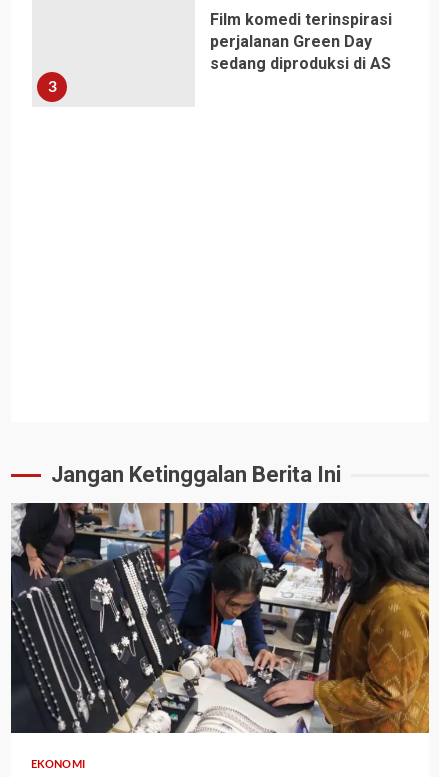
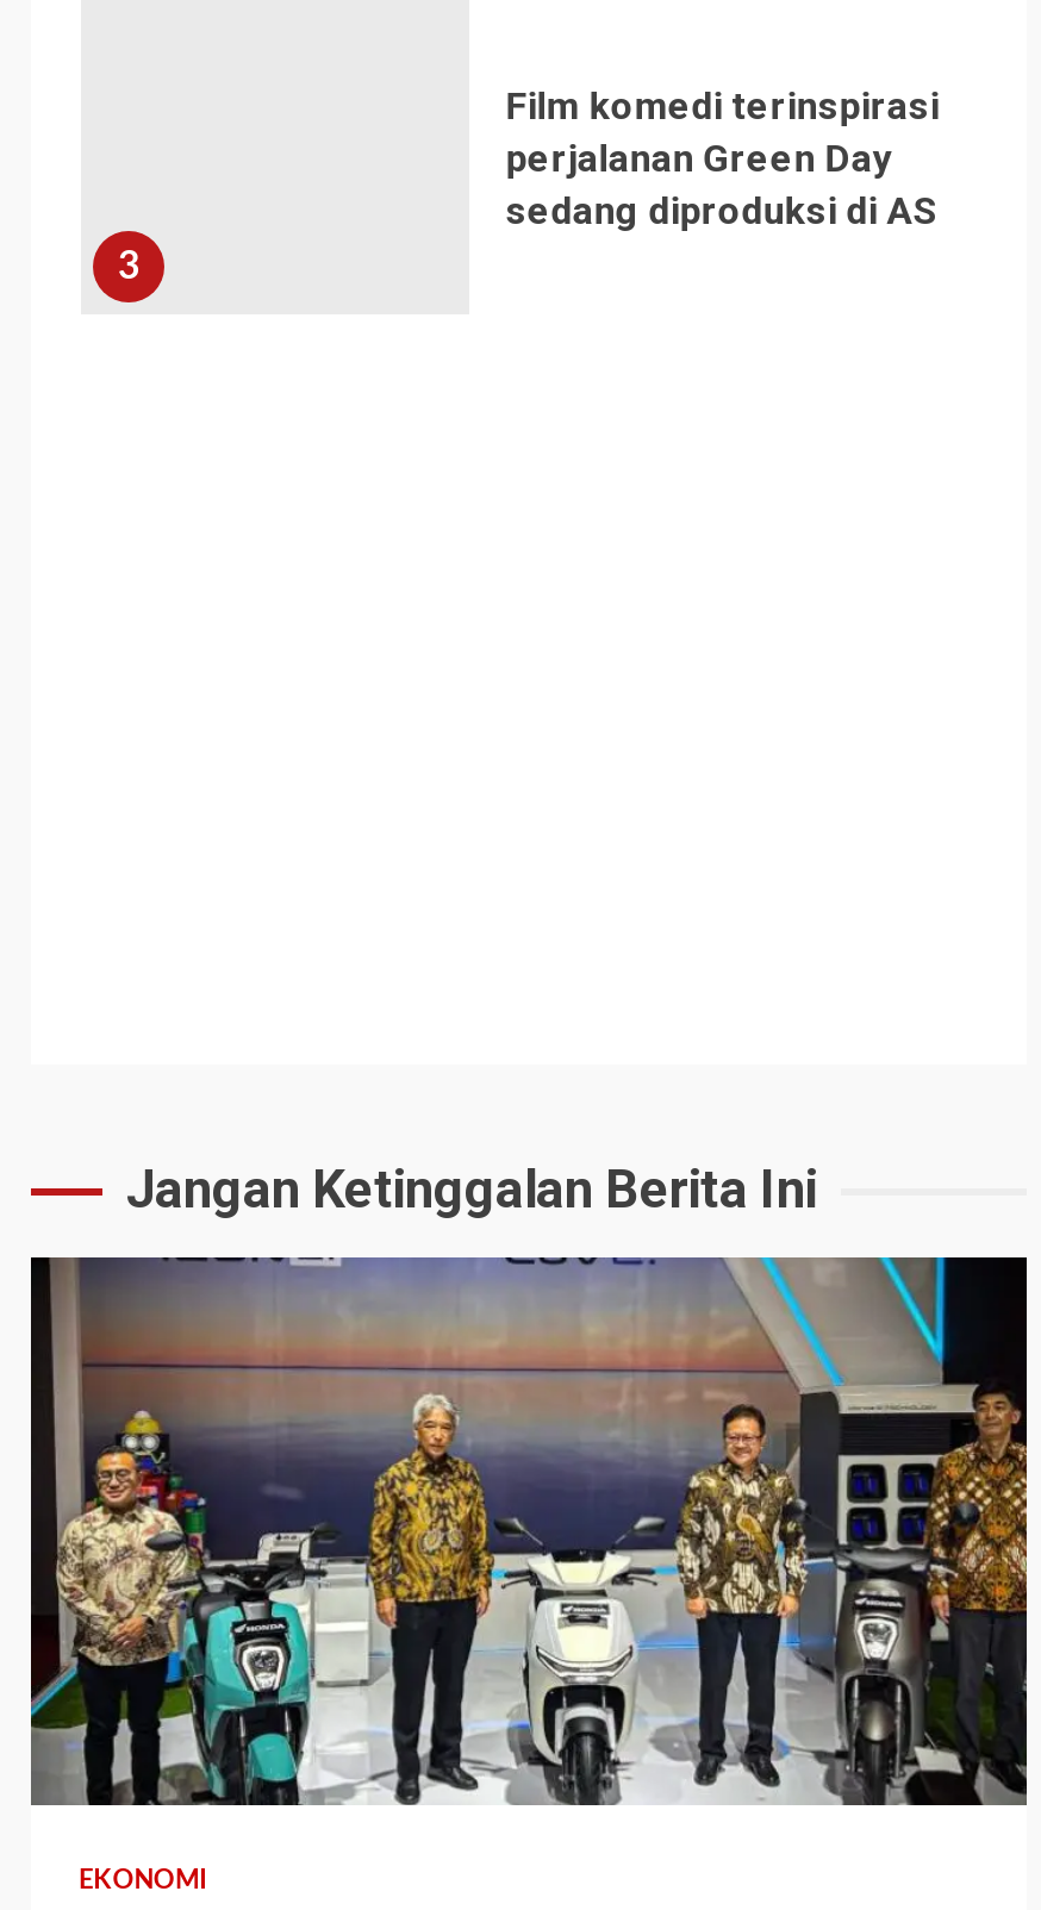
[10,502,430,734] [image] -> [29,1255,1029,1808] [image]

